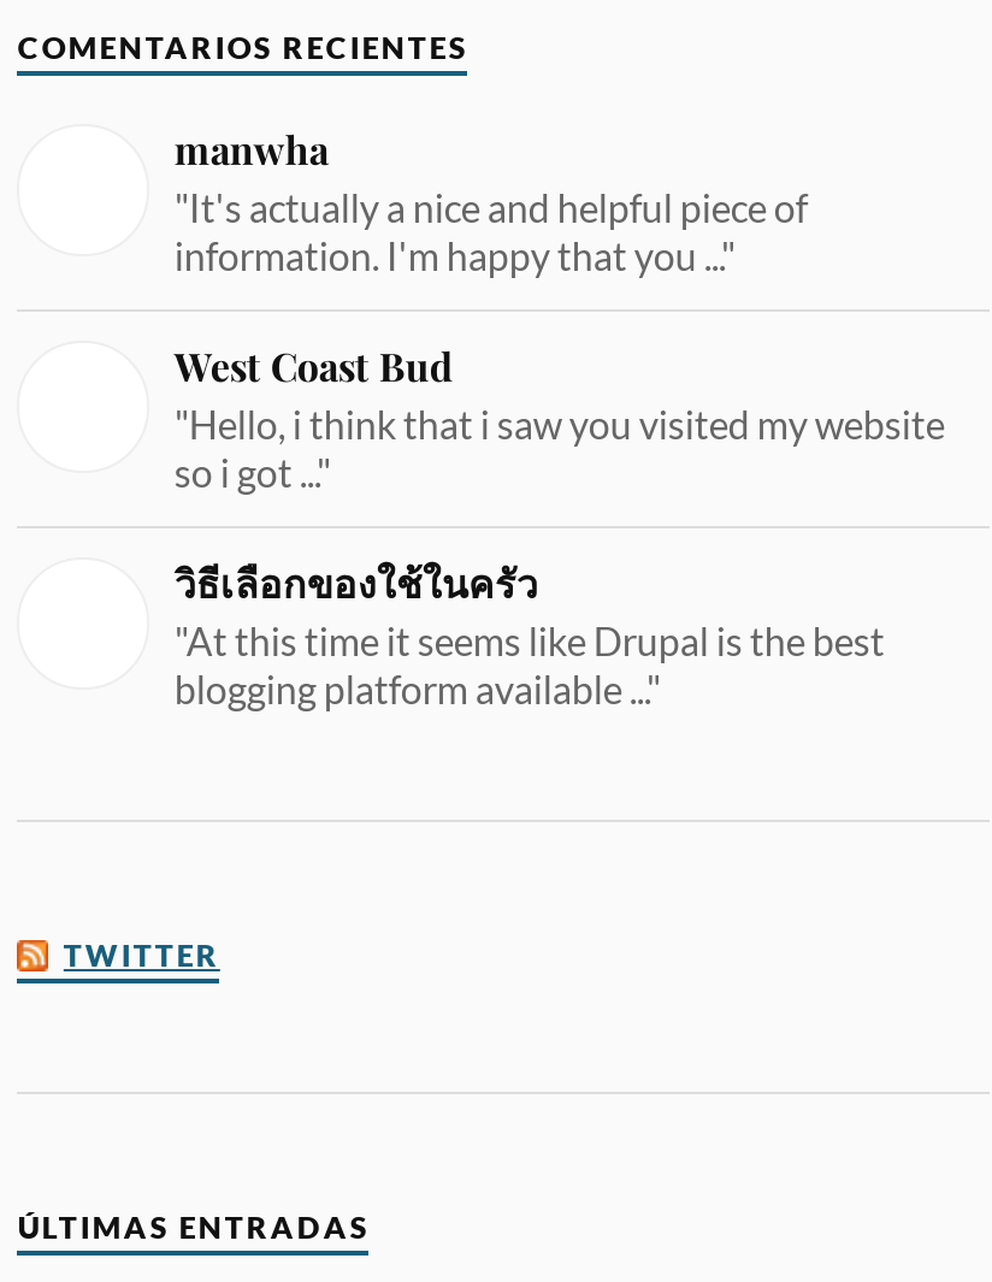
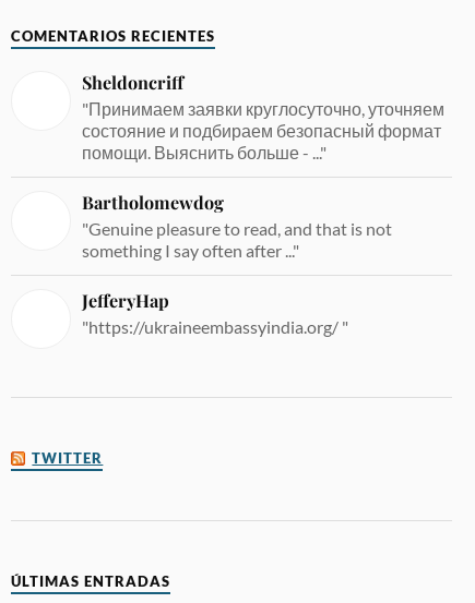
[174,123,808,277] manwha | "It's actually a nice and helpful piece of | information. I'm happy that you ..." -> [82,70,445,162] Sheldoncriff | "Принимаем заявки круглосуточно, уточняем | состояние и подбираем безопасный формат | помощи. Выяснить больше - ..."
[174,340,945,494] West Coast Bud | "Hello, i think that i saw you visited my website | so i got ..." -> [82,190,392,260] Bartholomewdog | "Genuine pleasure to read, and that is not | something I say often after ..."
[174,556,885,710] วิธีเลือกของใช้ในครัว | "At this time it seems like Drupal is the best | blogging platform available ..." -> [82,289,349,337] JefferyHap | "https://ukraineembassyindia.org/ "

